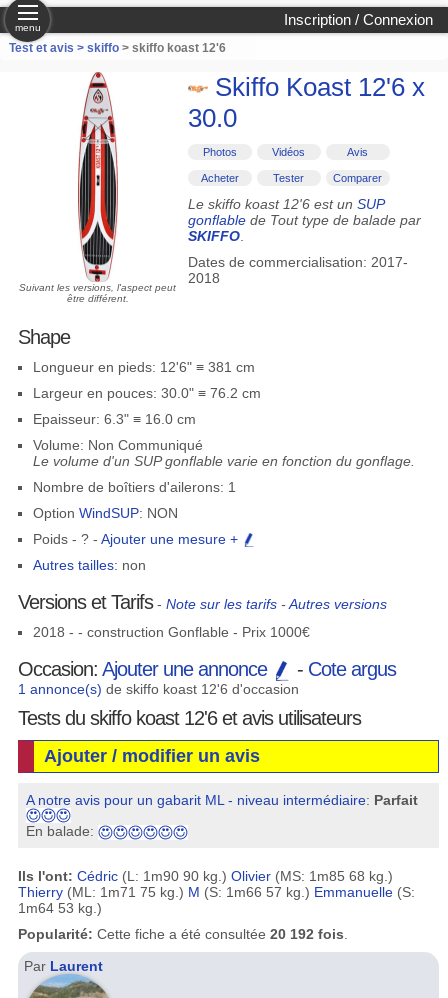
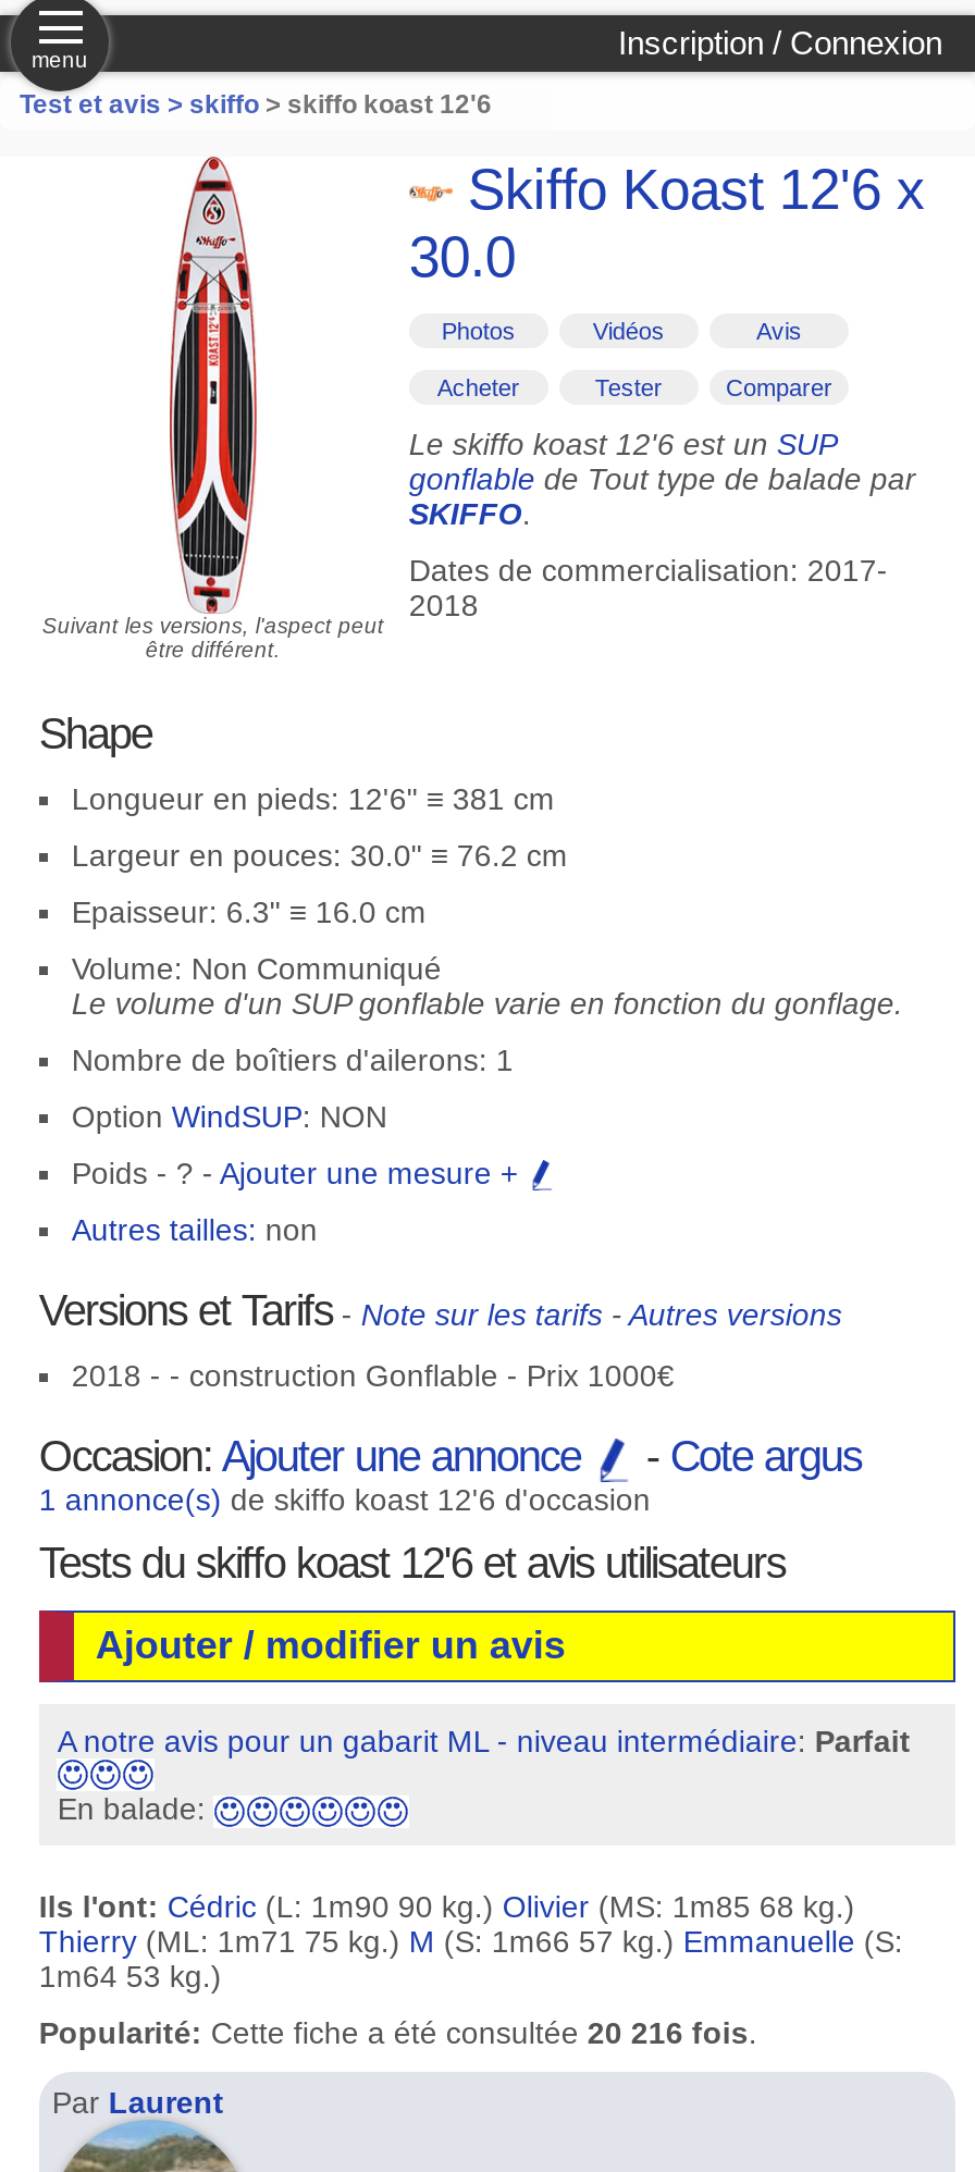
[18,926,348,942] Popularité: Cette fiche a été consultée 20 192 fois. -> [39,2015,757,2050] Popularité: Cette fiche a été consultée 20 216 fois.

